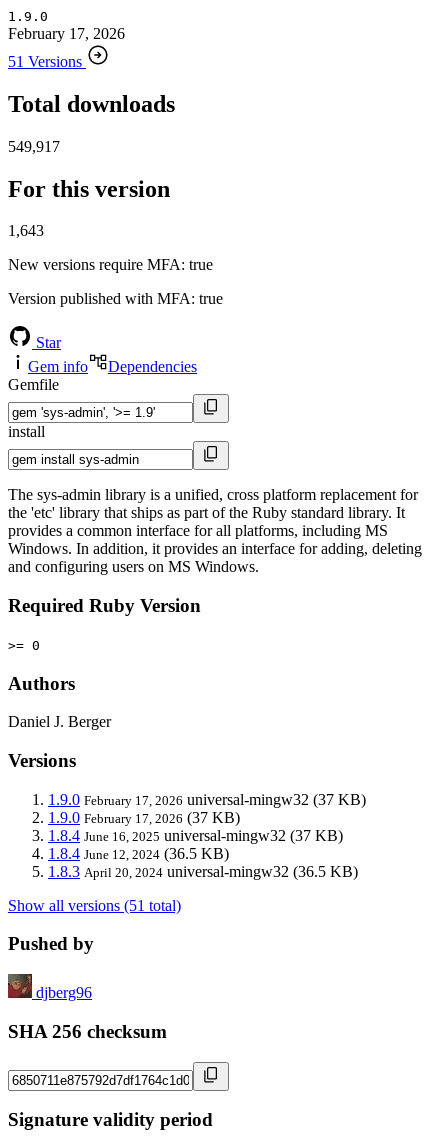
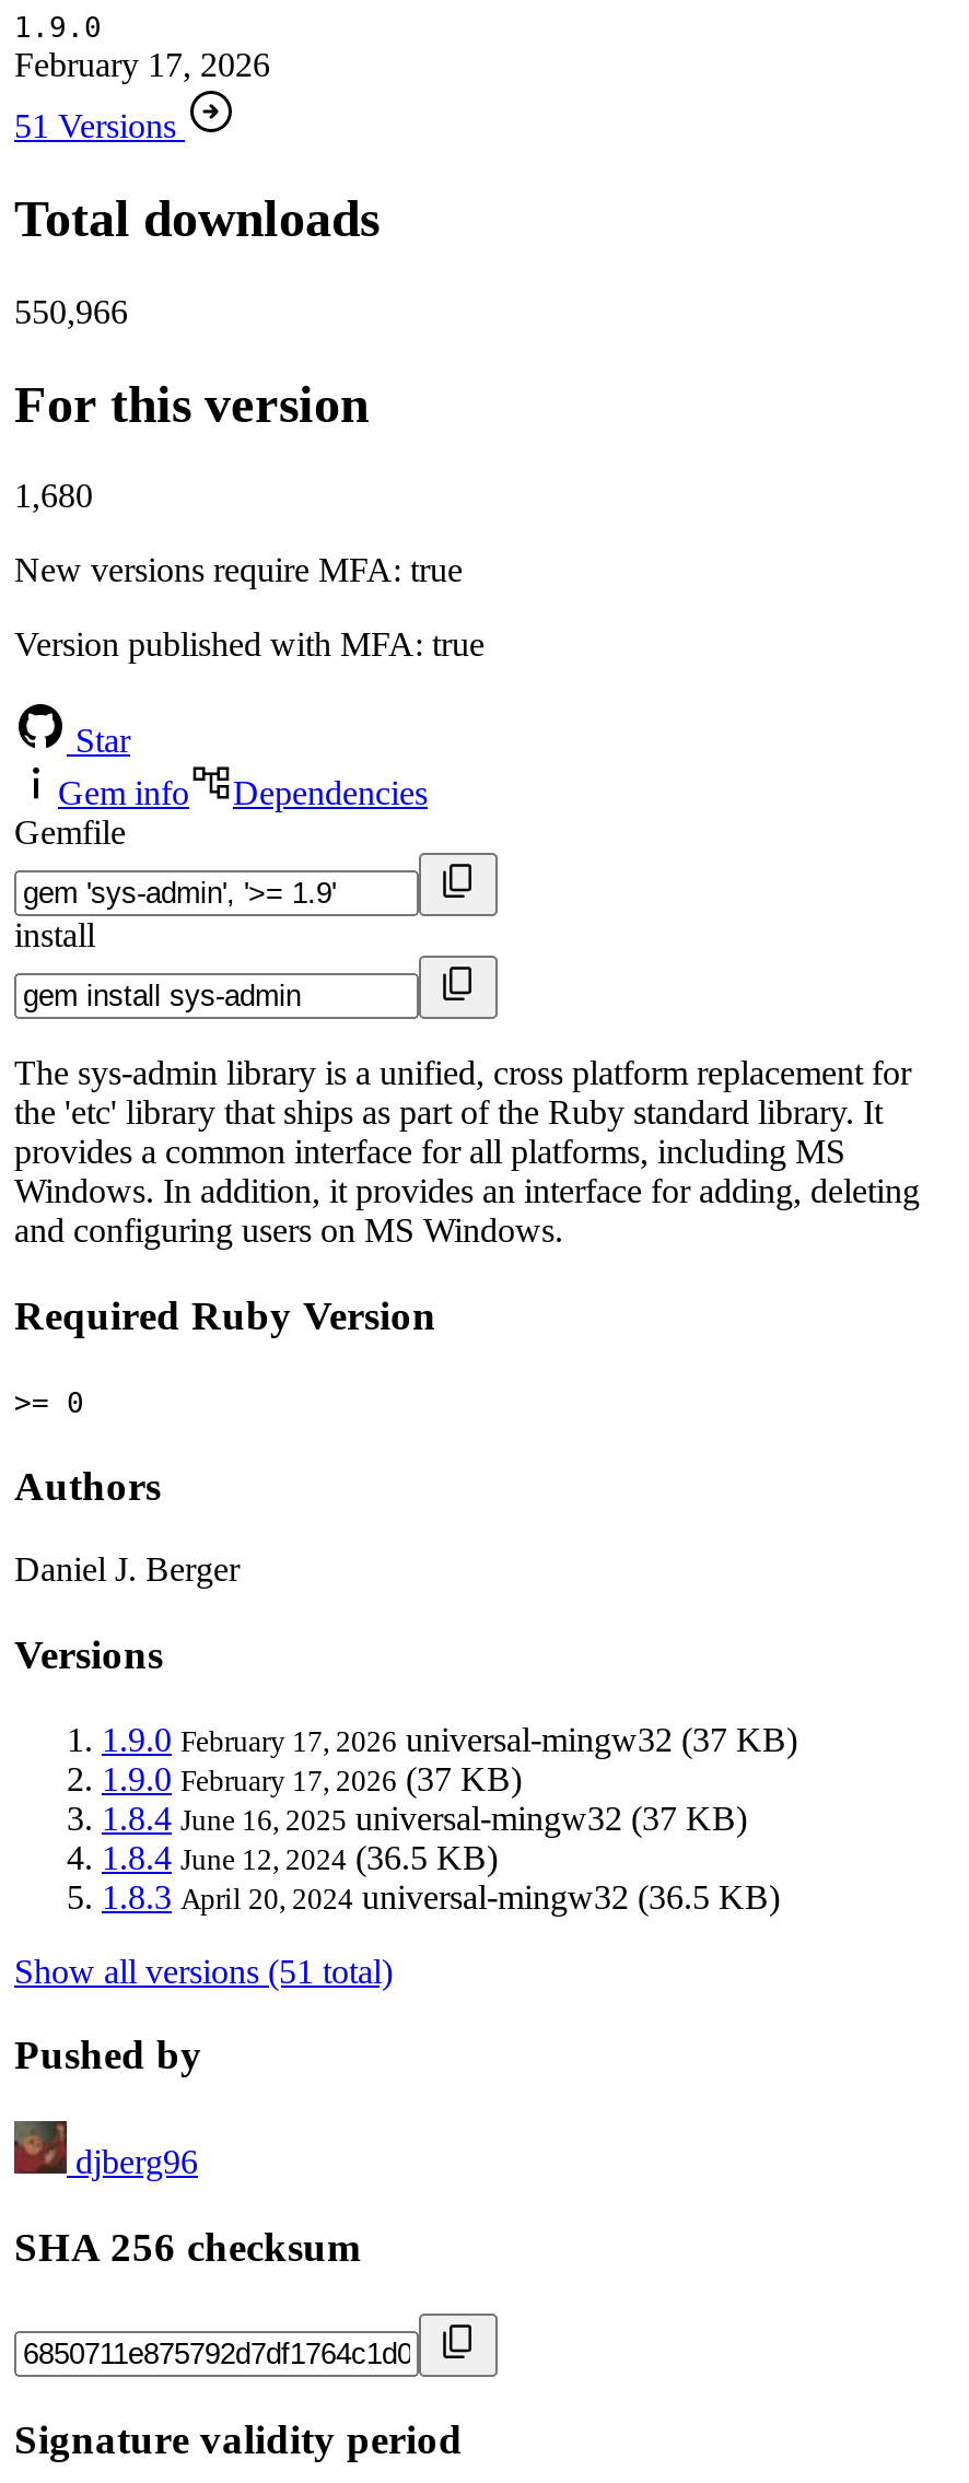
[8,138,60,155] 549,917 -> [14,292,128,329] 550,966
[8,222,44,239] 1,643 -> [14,478,93,515] 1,680

